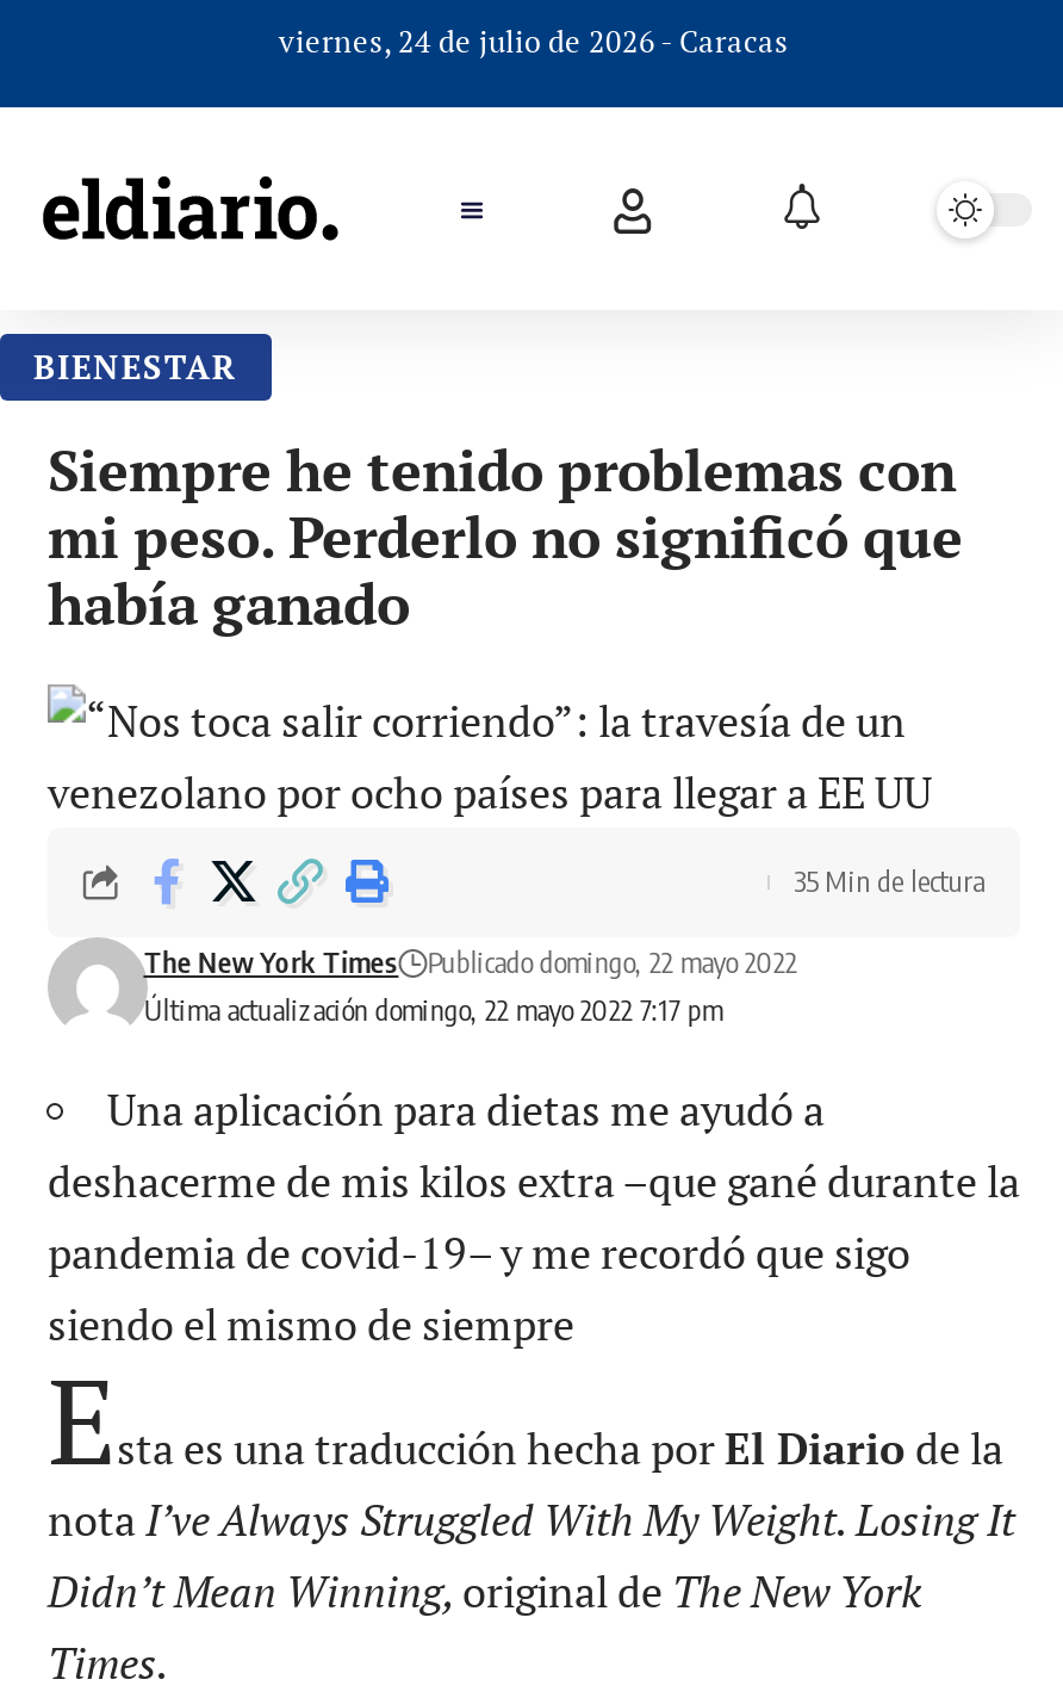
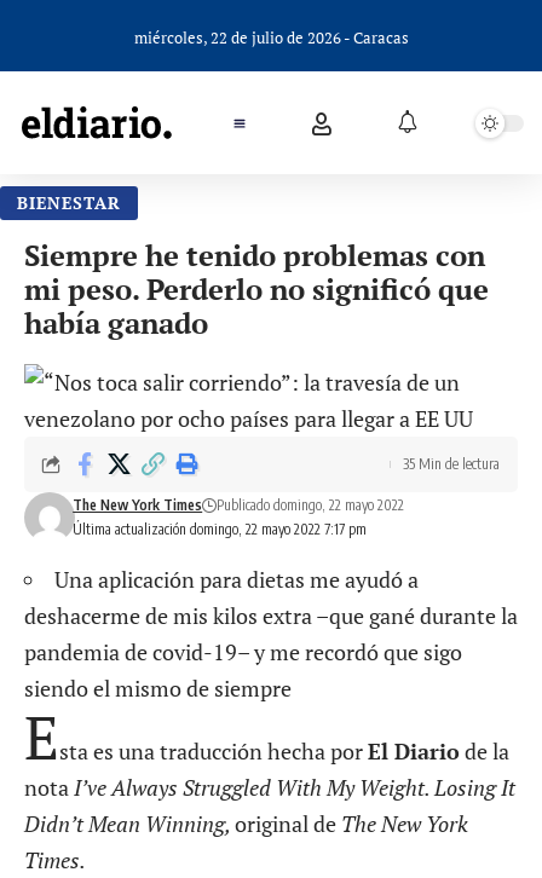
[279,21,789,62] viernes, 24 de julio de 2026 - Caracas -> [134,28,408,48] miércoles, 22 de julio de 2026 - Caracas

